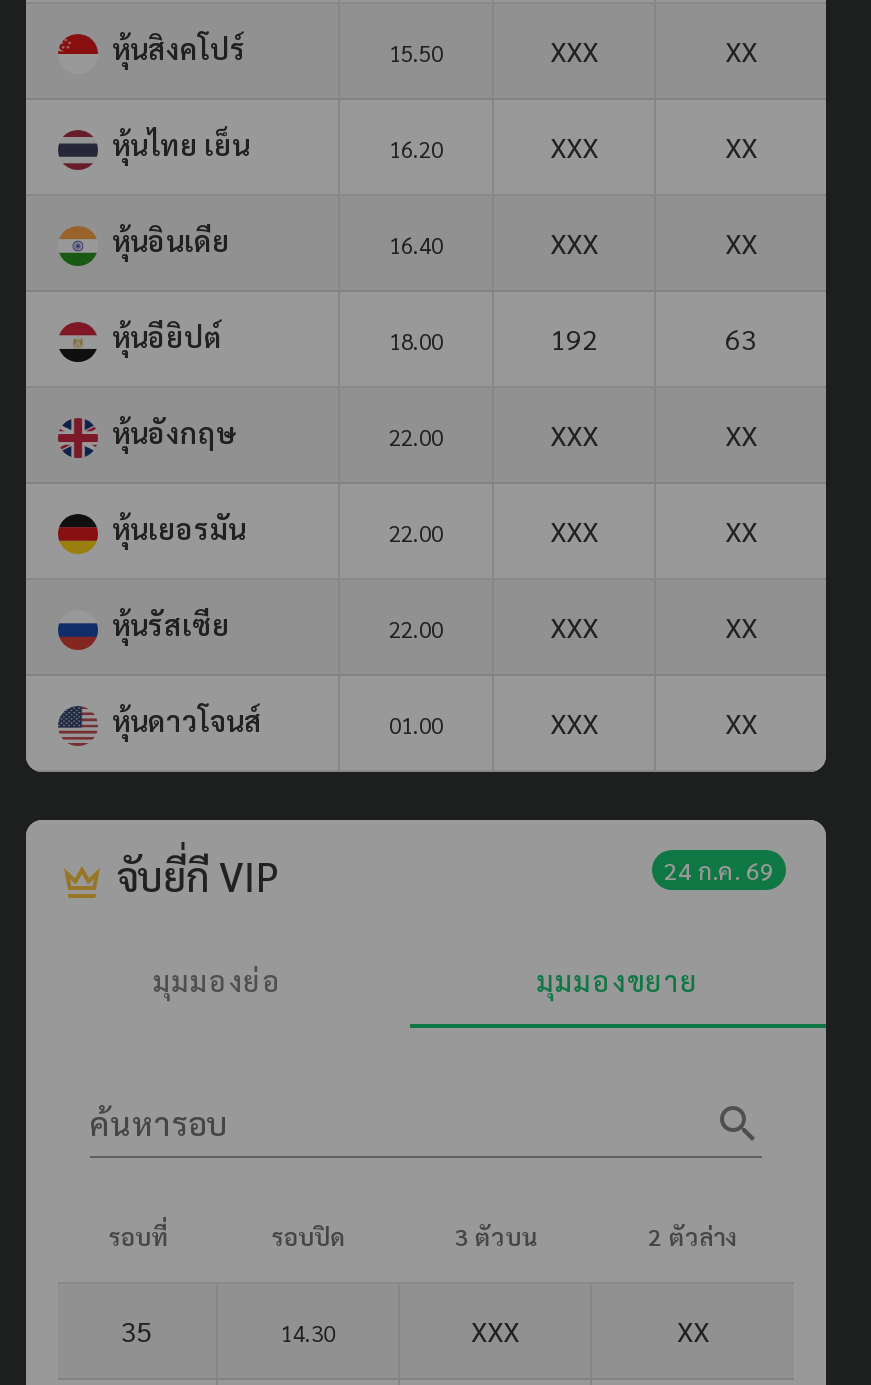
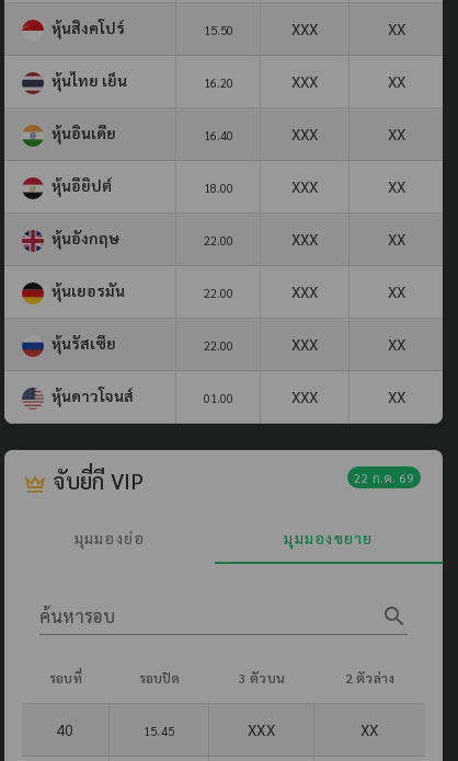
[550,320,757,356] 192 | 63 -> [291,176,405,196] XXX | XX
[664,854,774,886] 24 ก.ค. 69 -> [354,468,414,486] 22 ก.ค. 69
[121,1312,153,1348] 35 -> [56,719,74,739] 40
[280,1318,336,1348] 14.30 -> [144,722,174,739] 15.45

